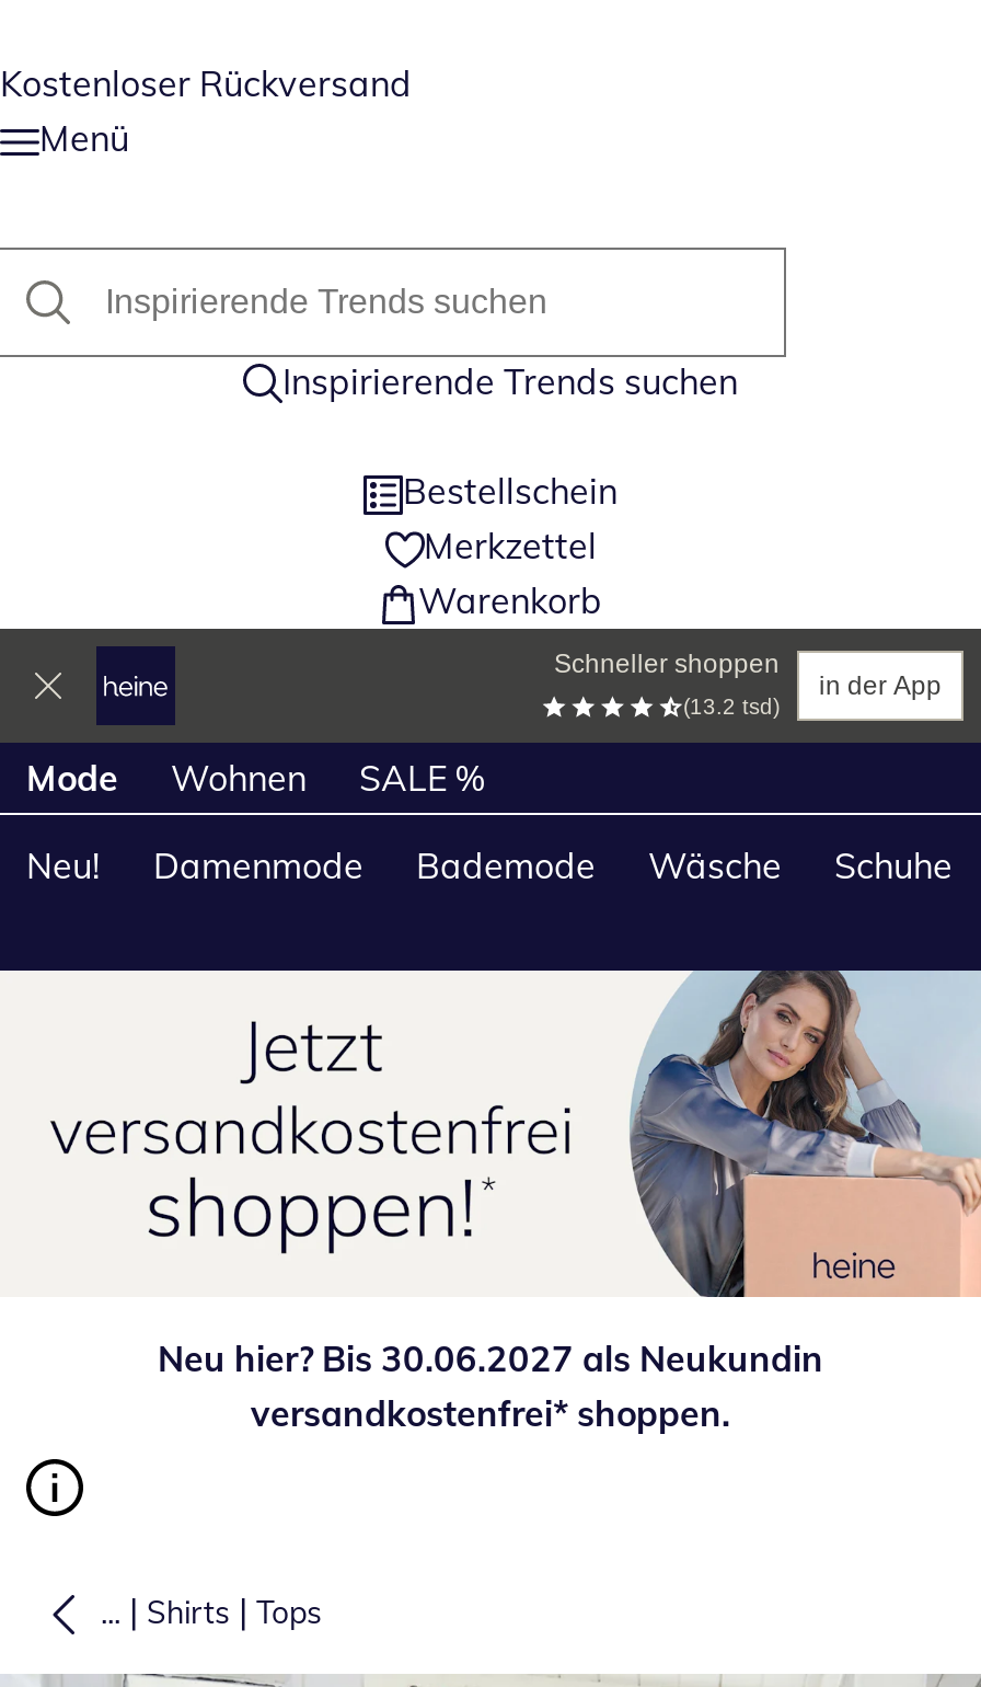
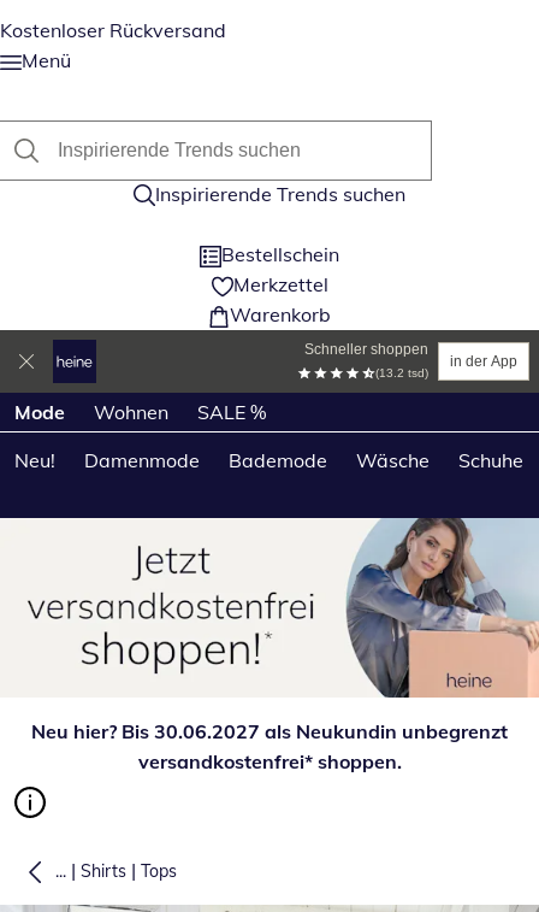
[158,1337,823,1381] Neu hier? Bis 30.06.2027 als Neukundin -> [31,720,508,744] Neu hier? Bis 30.06.2027 als Neukundin unbegrenzt

